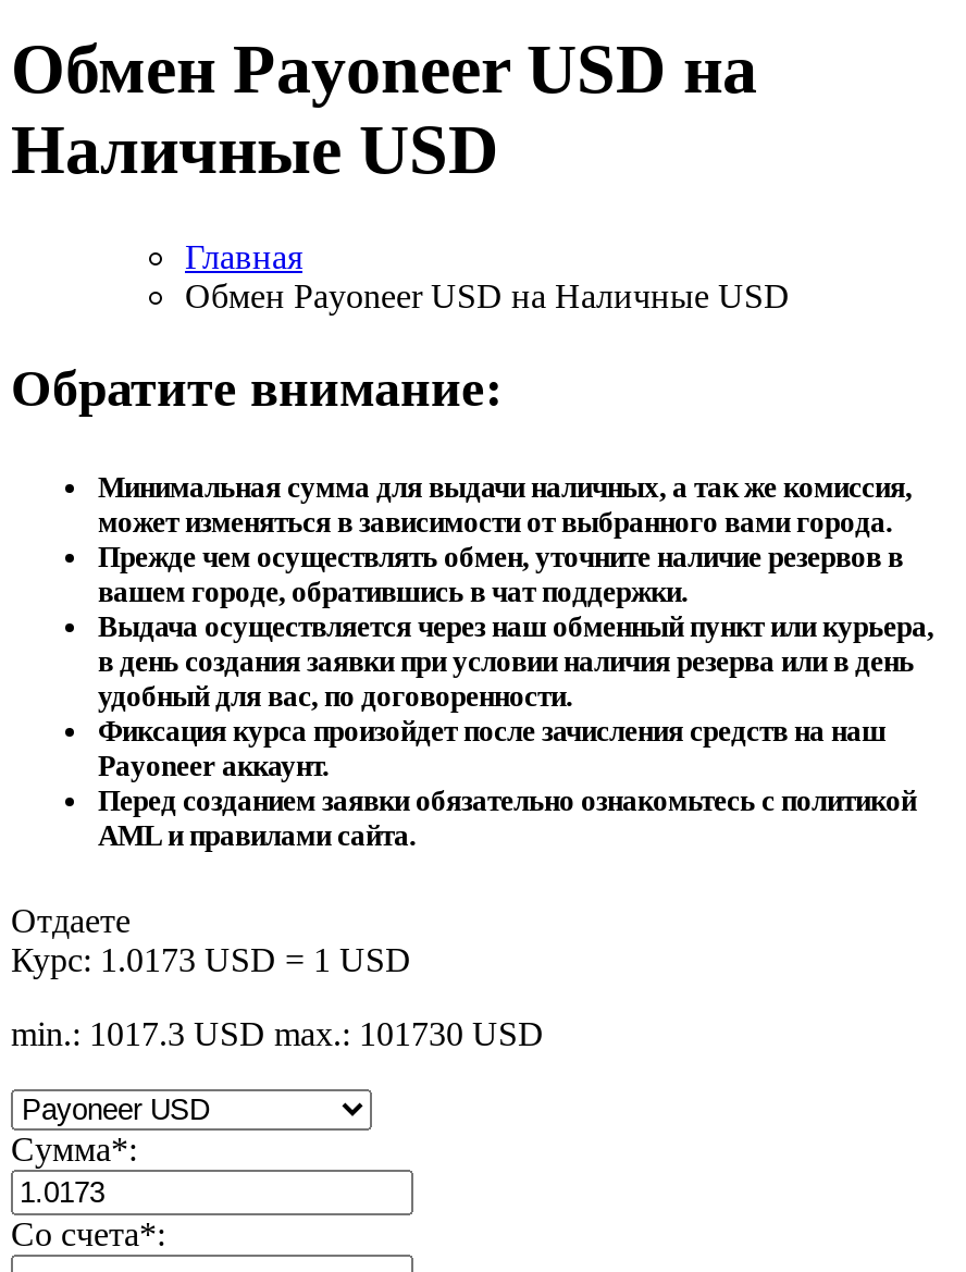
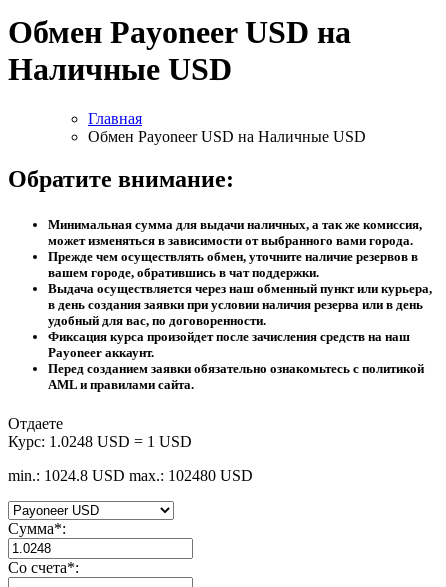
[11,941,411,978] Курс: 1.0173 USD = 1 USD -> [8,433,192,450] Курс: 1.0248 USD = 1 USD
[11,1015,544,1052] min.: 1017.3 USD max.: 101730 USD -> [8,467,253,484] min.: 1024.8 USD max.: 102480 USD

